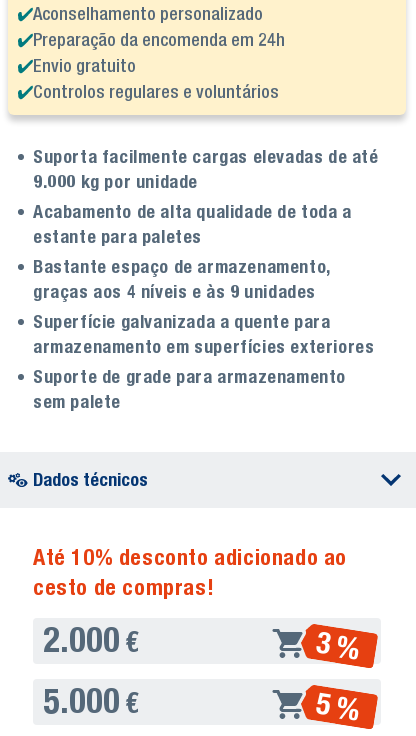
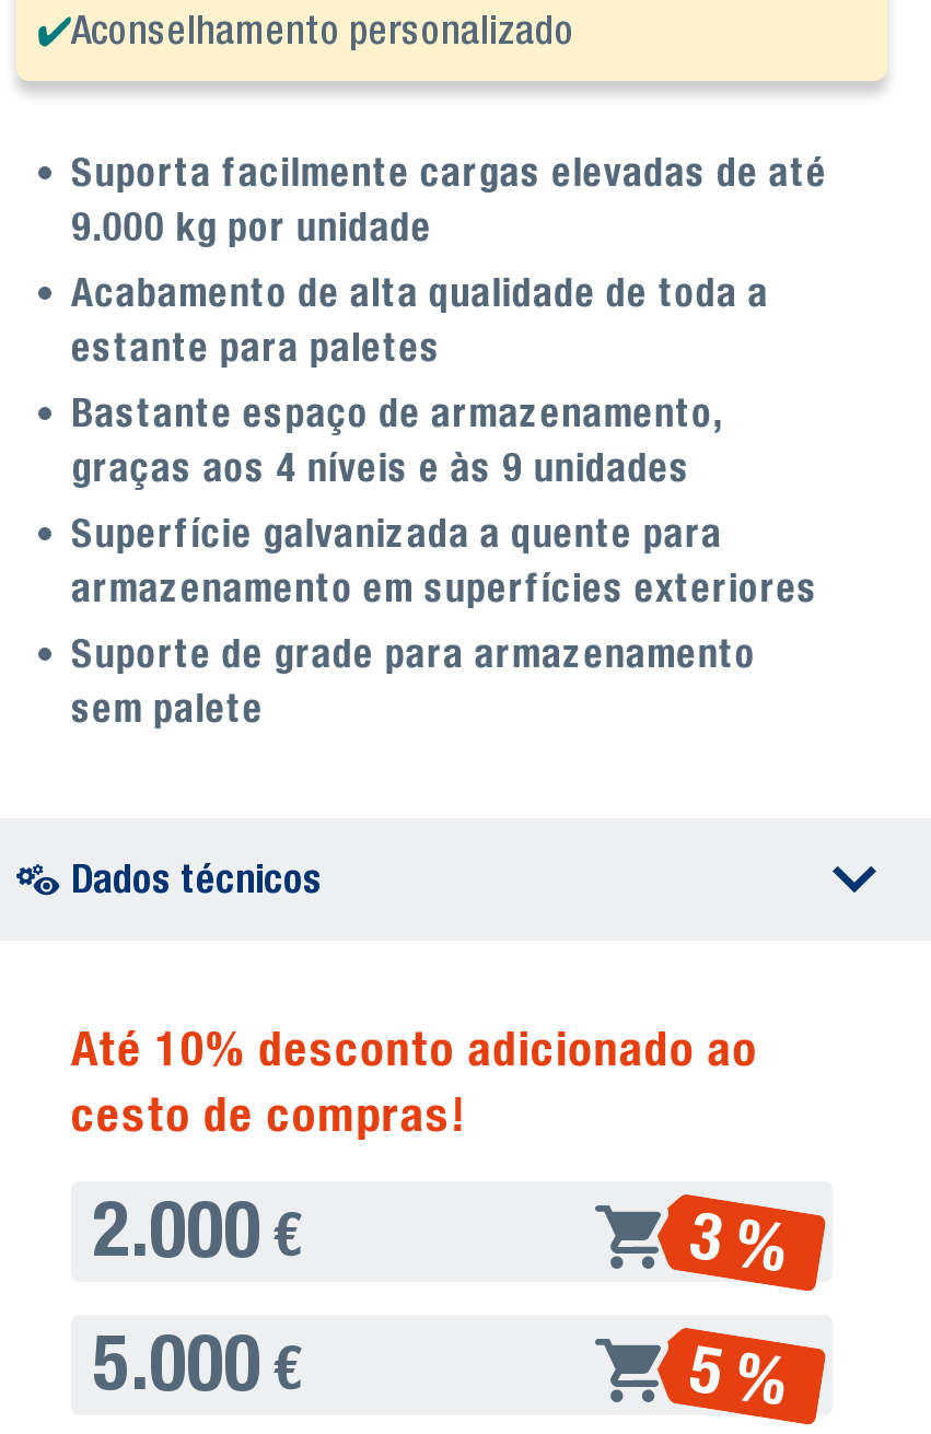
[33,29,285,102] Preparação da encomenda em 24h | Envio gratuito | Controlos regulares e voluntários -> none

